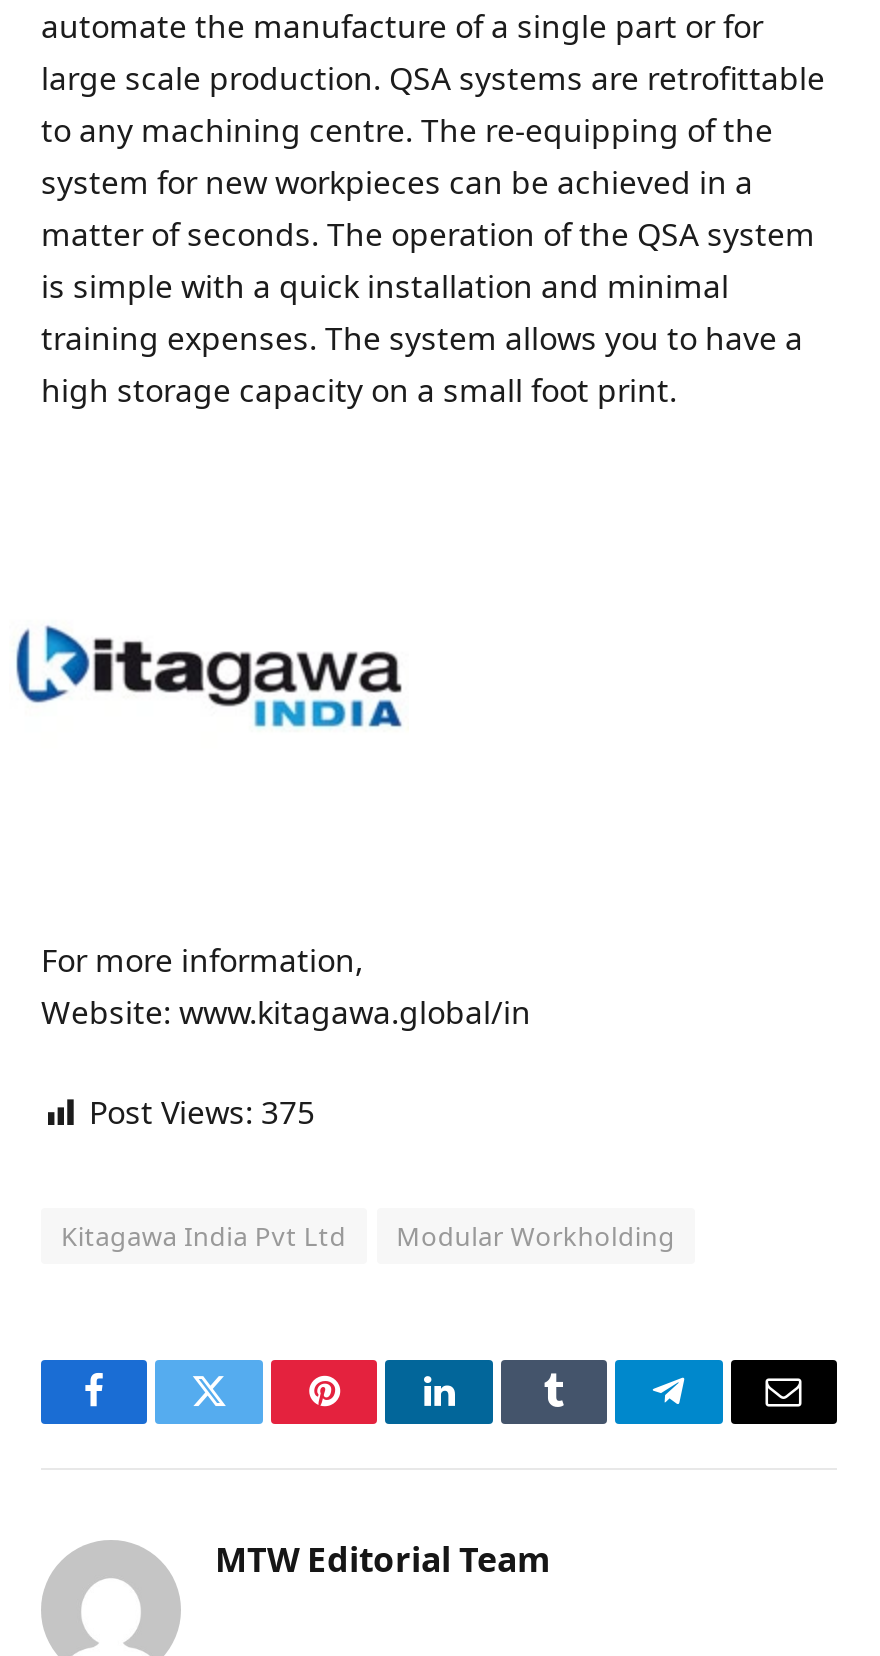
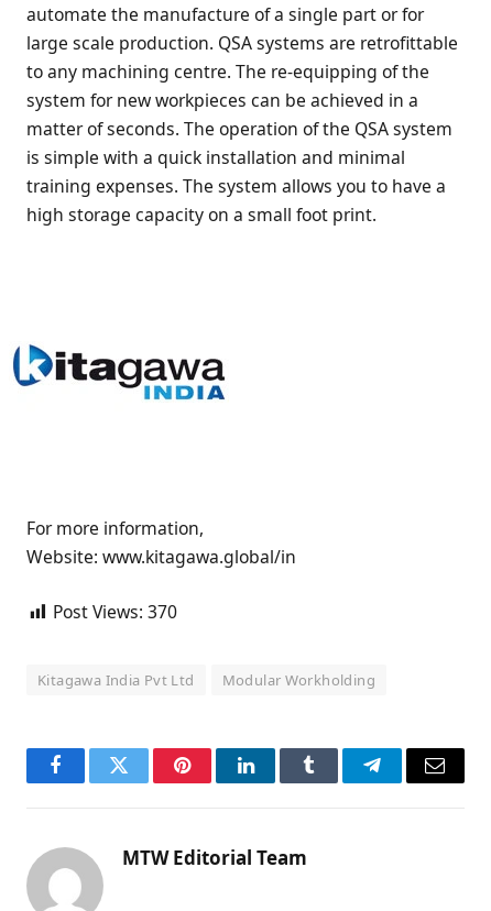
[89,1090,315,1134] Post Views: 375 -> [53,600,177,624] Post Views: 370

